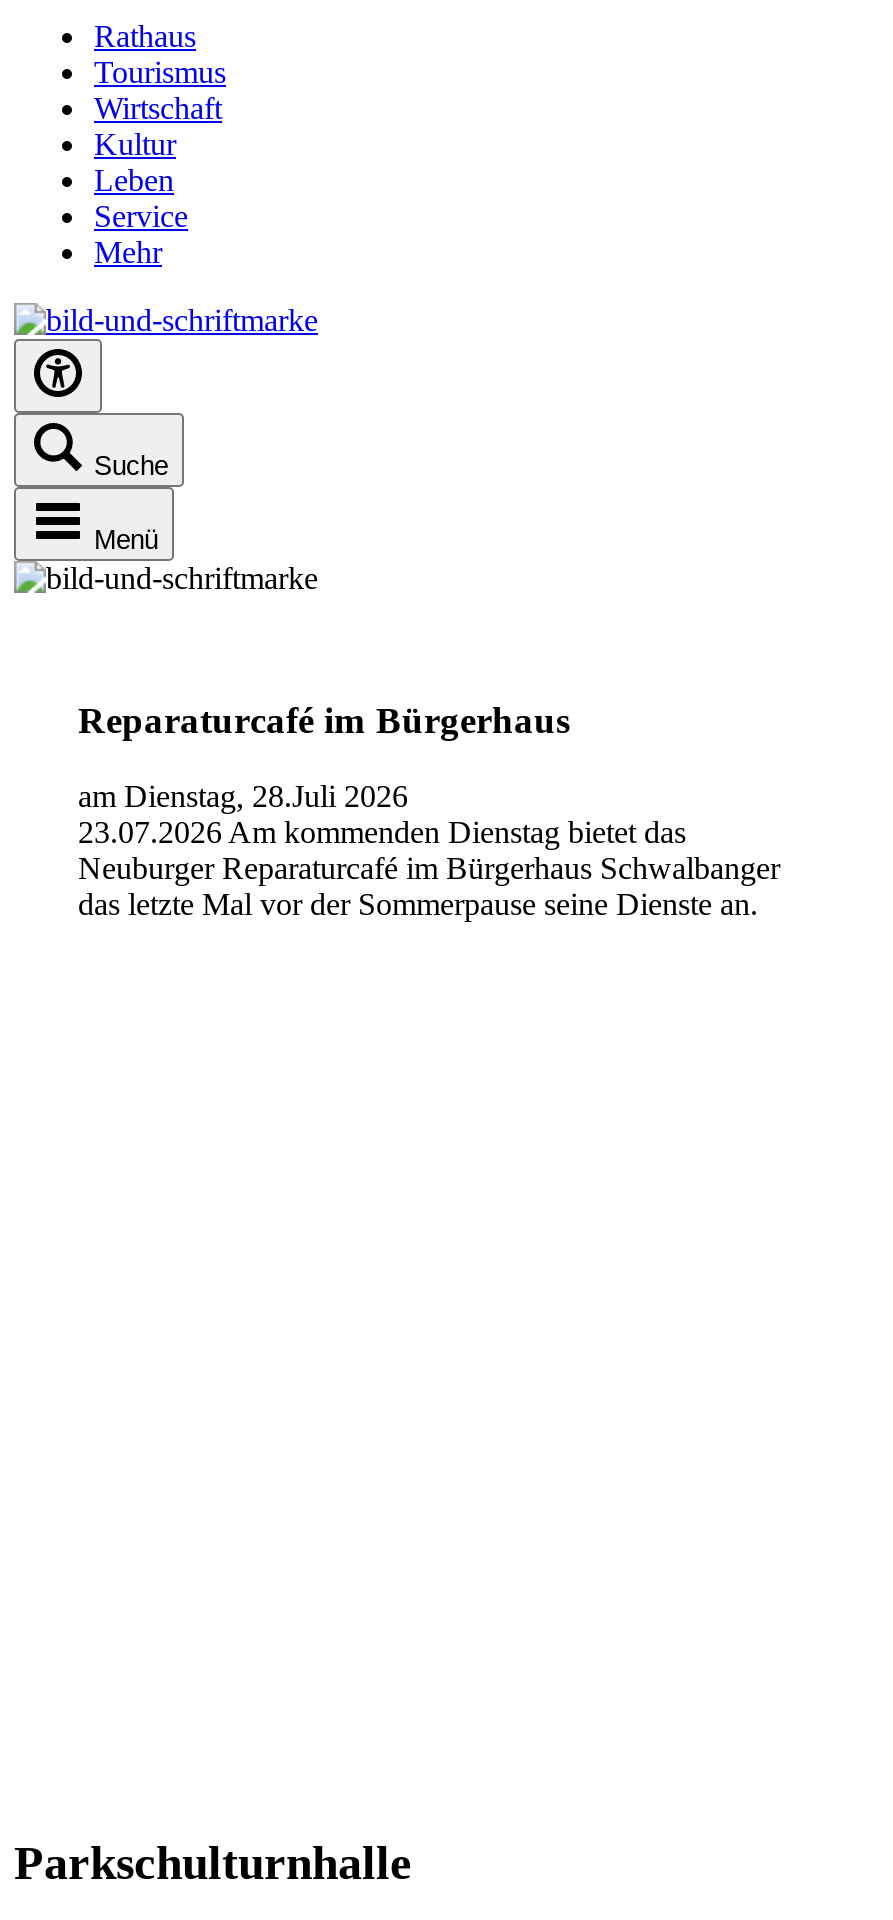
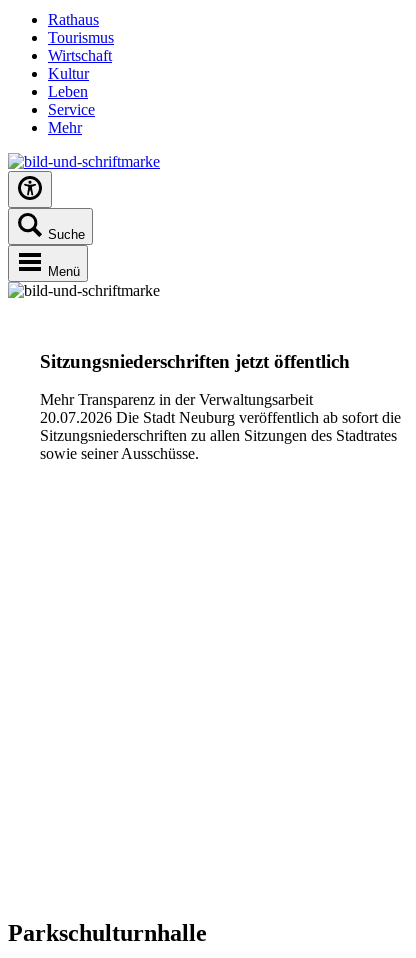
[78,698,570,740] Reparaturcafé im Bürgerhaus -> [40,351,350,372] Sitzungsniederschriften jetzt öffentlich
[78,780,780,922] am Dienstag, 28.Juli 2026 | 23.07.2026Am kommenden Dienstag bietet das | Neuburger Reparaturcafé im Bürgerhaus Schwalbanger | das letzte Mal vor der Sommerpause seine Dienste an. -> [40,391,401,462] Mehr Transparenz in der Verwaltungsarbeit | 20.07.2026Die Stadt Neuburg veröffentlich ab sofort die | Sitzungsniederschriften zu allen Sitzungen des Stadtrates | sowie seiner Ausschüsse.

